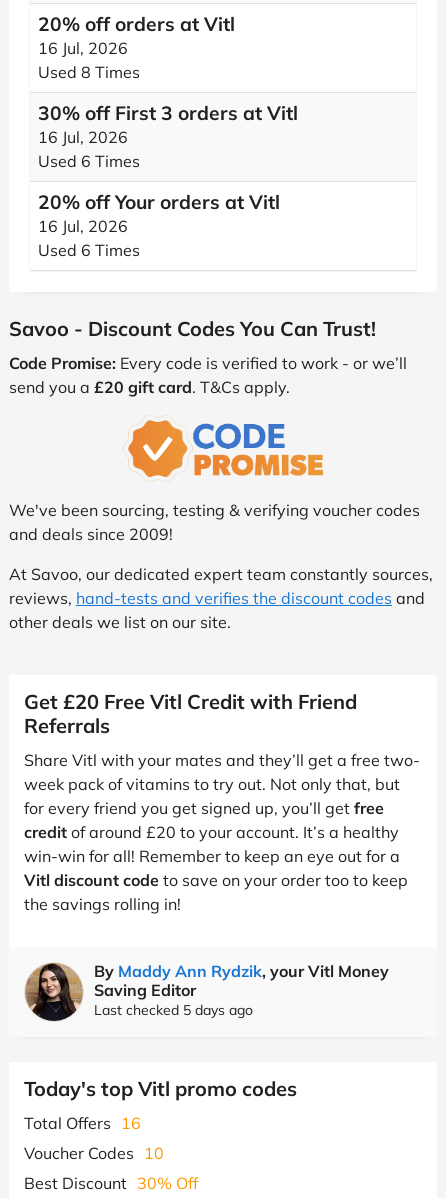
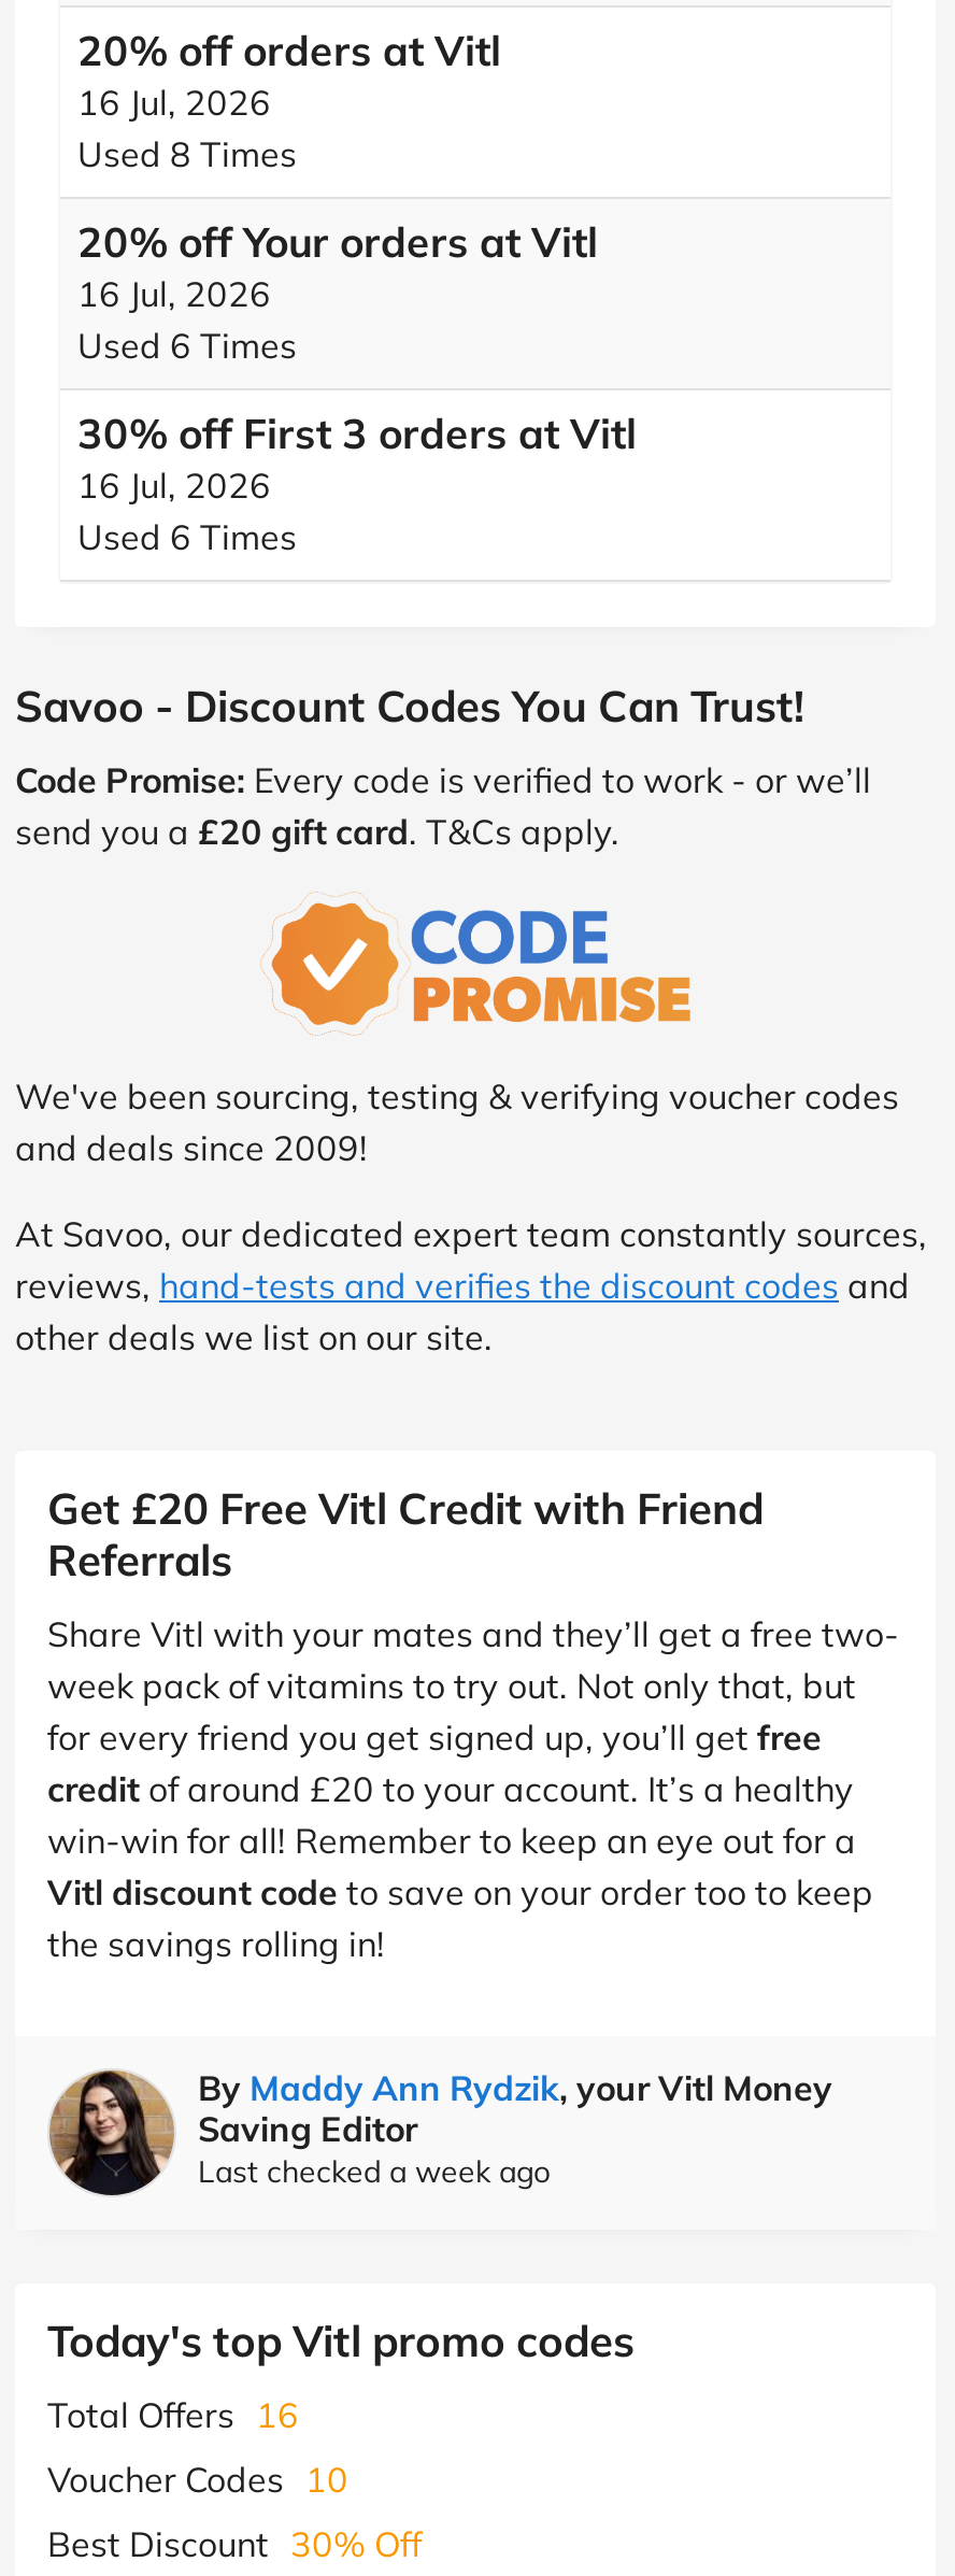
moved [38,101,298,125] -> [77,408,637,459]: 30% off First 3 orders at Vitl
moved [38,190,280,214] -> [77,216,598,268]: 20% off Your orders at Vitl
[94,1001,253,1019] Last checked 5 days ago -> [198,2152,551,2191] Last checked a week ago

